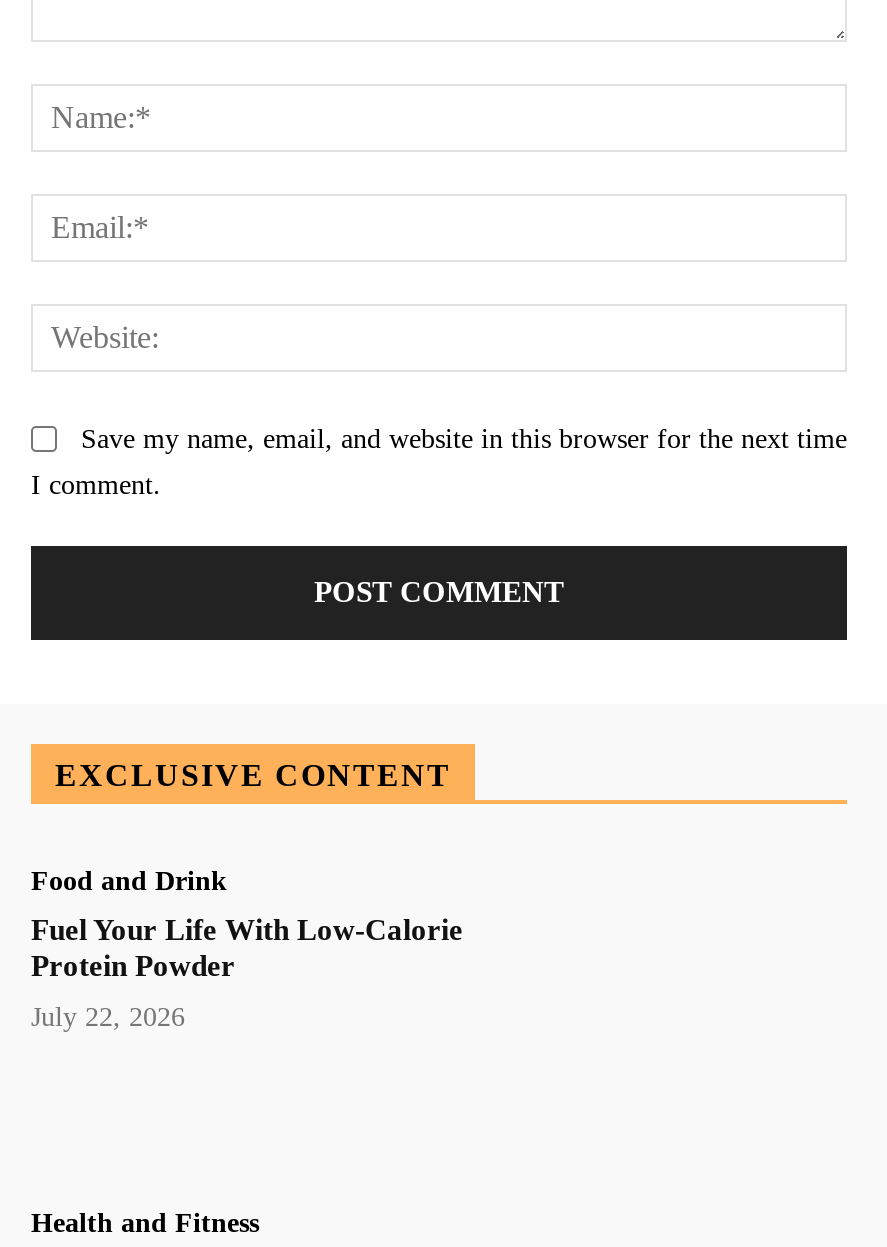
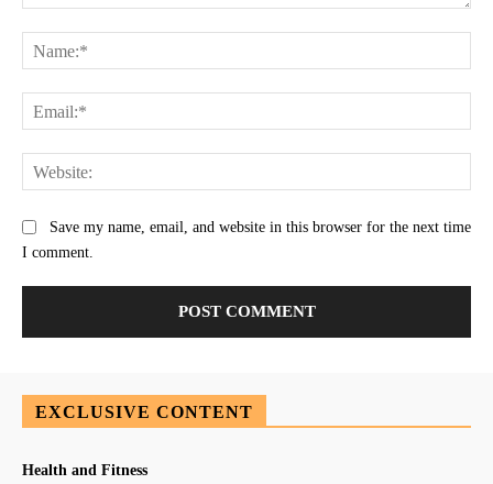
[31,867,463,1033] Food and Drink | Fuel Your Life With Low-Calorie | Protein Powder | July 22, 2026 -> none

